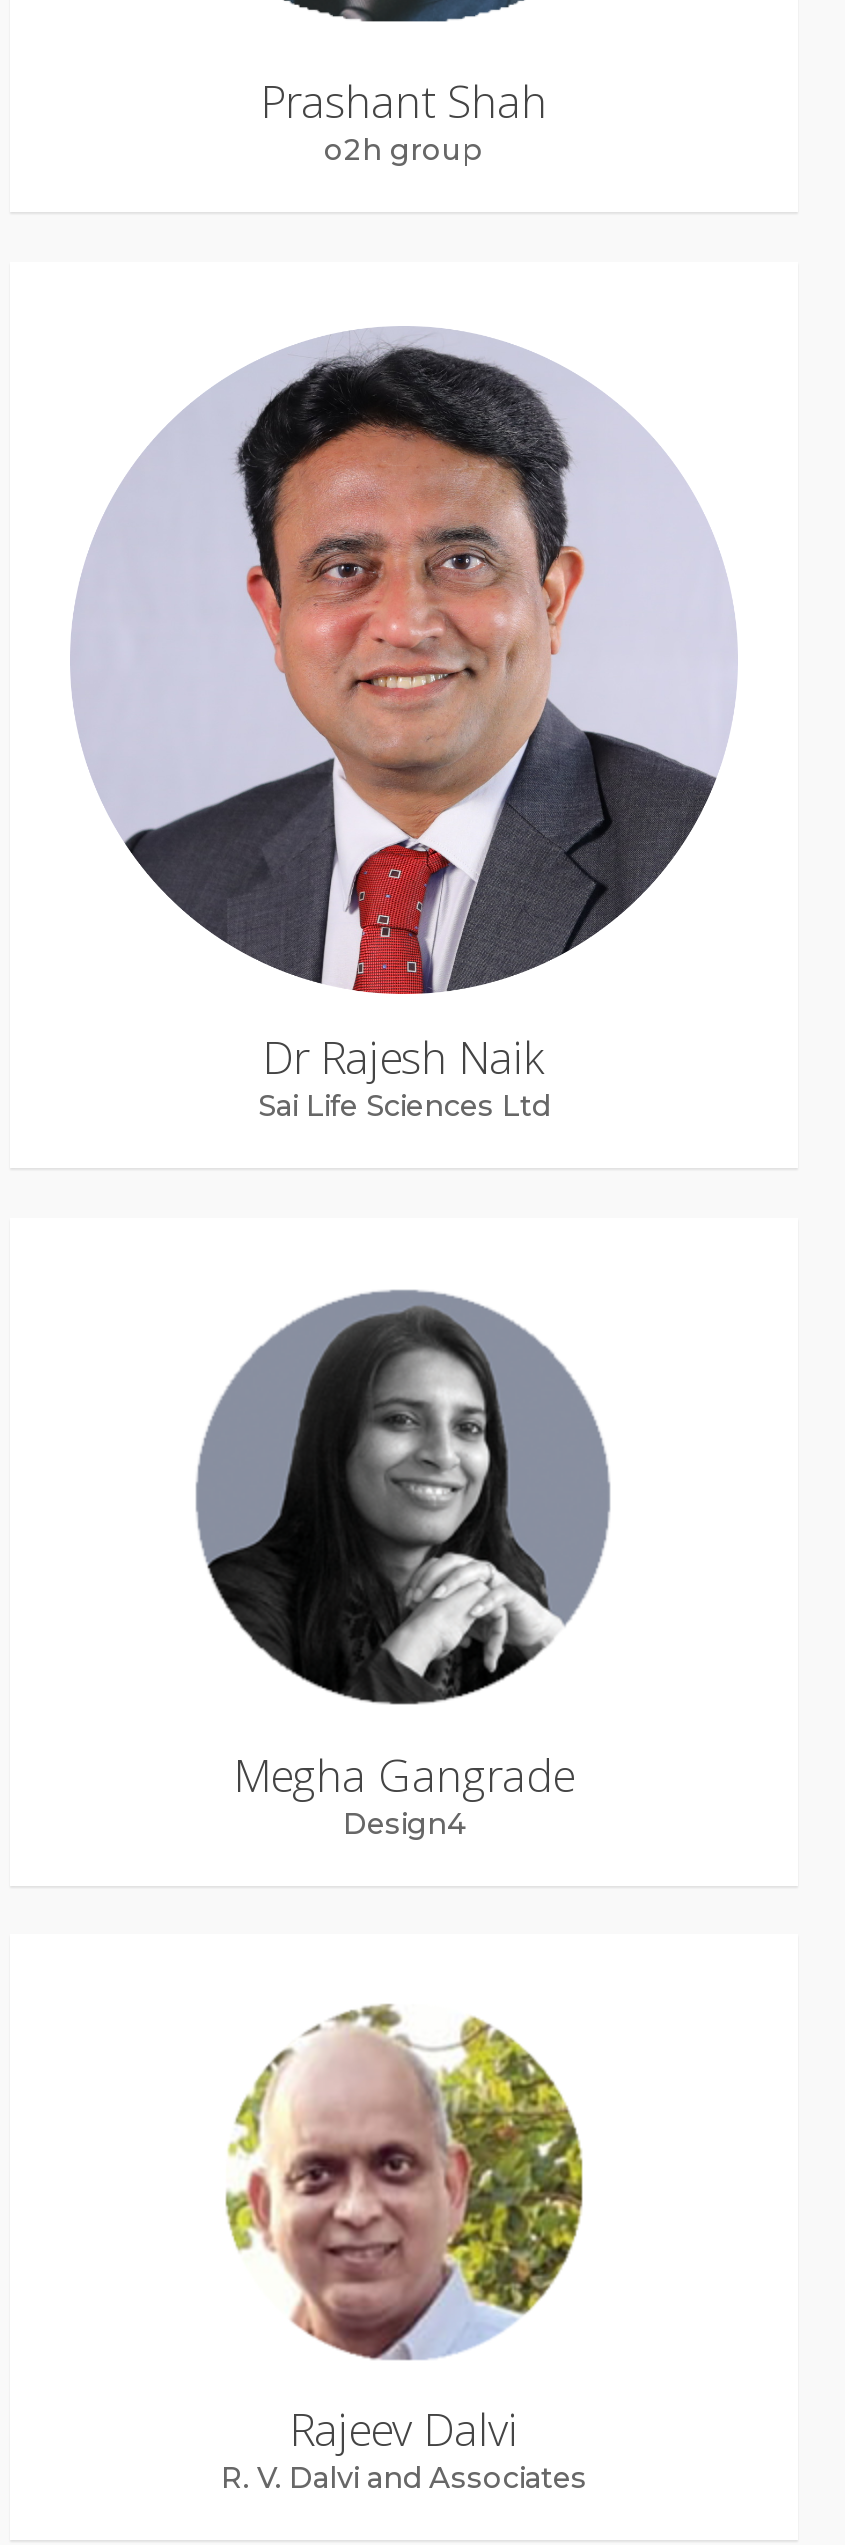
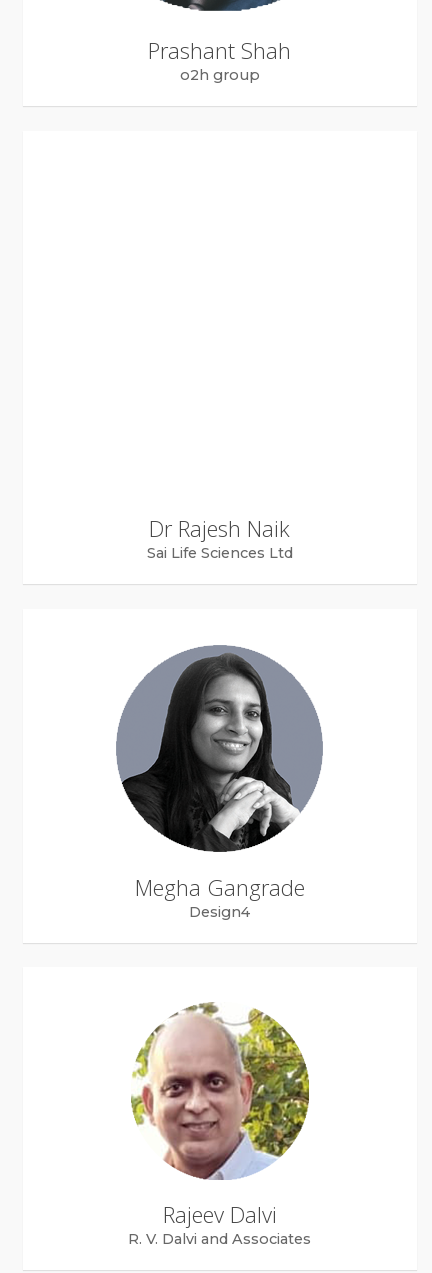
[70,326,738,996] [image] -> none

